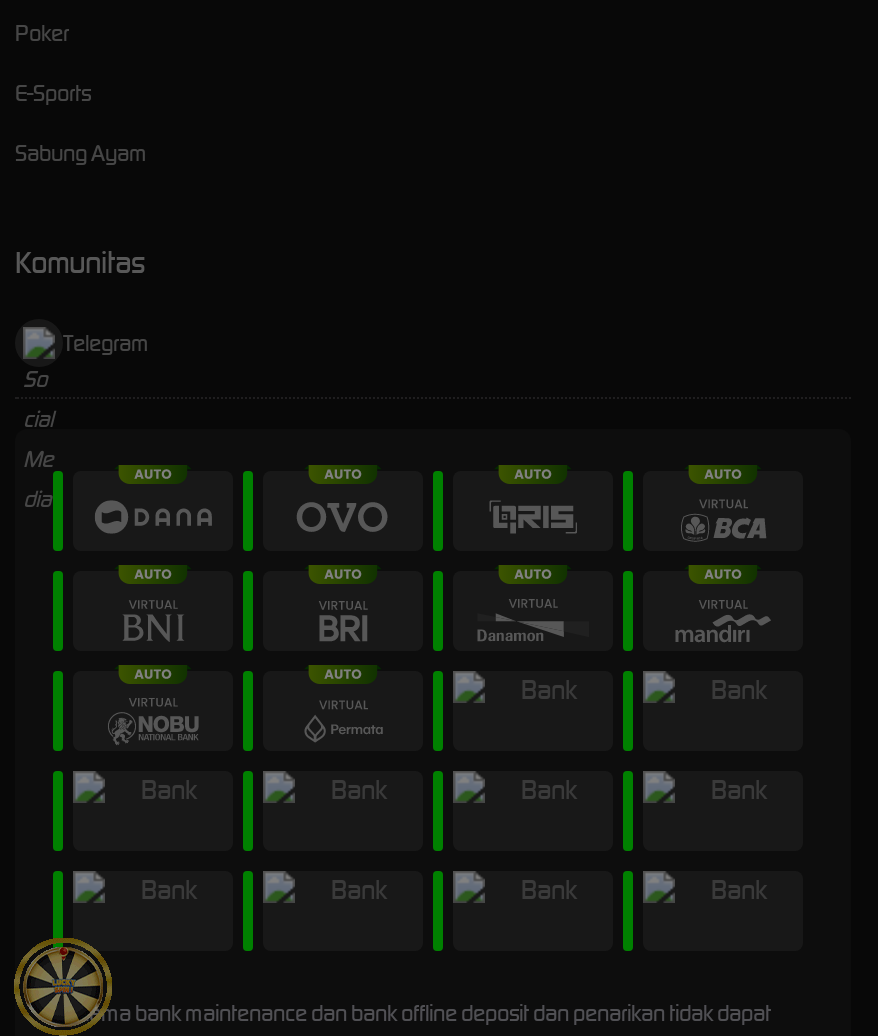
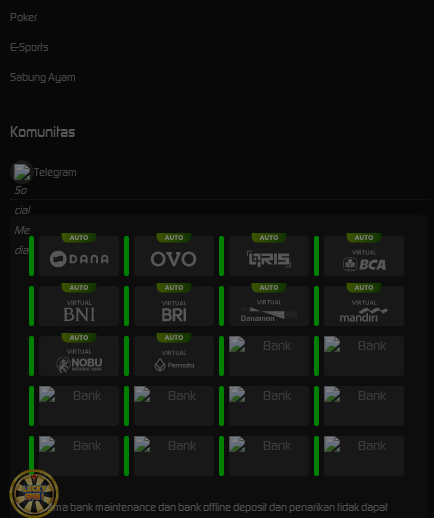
[25,942,89,1016] [image] -> [16,469,52,508] [image]

